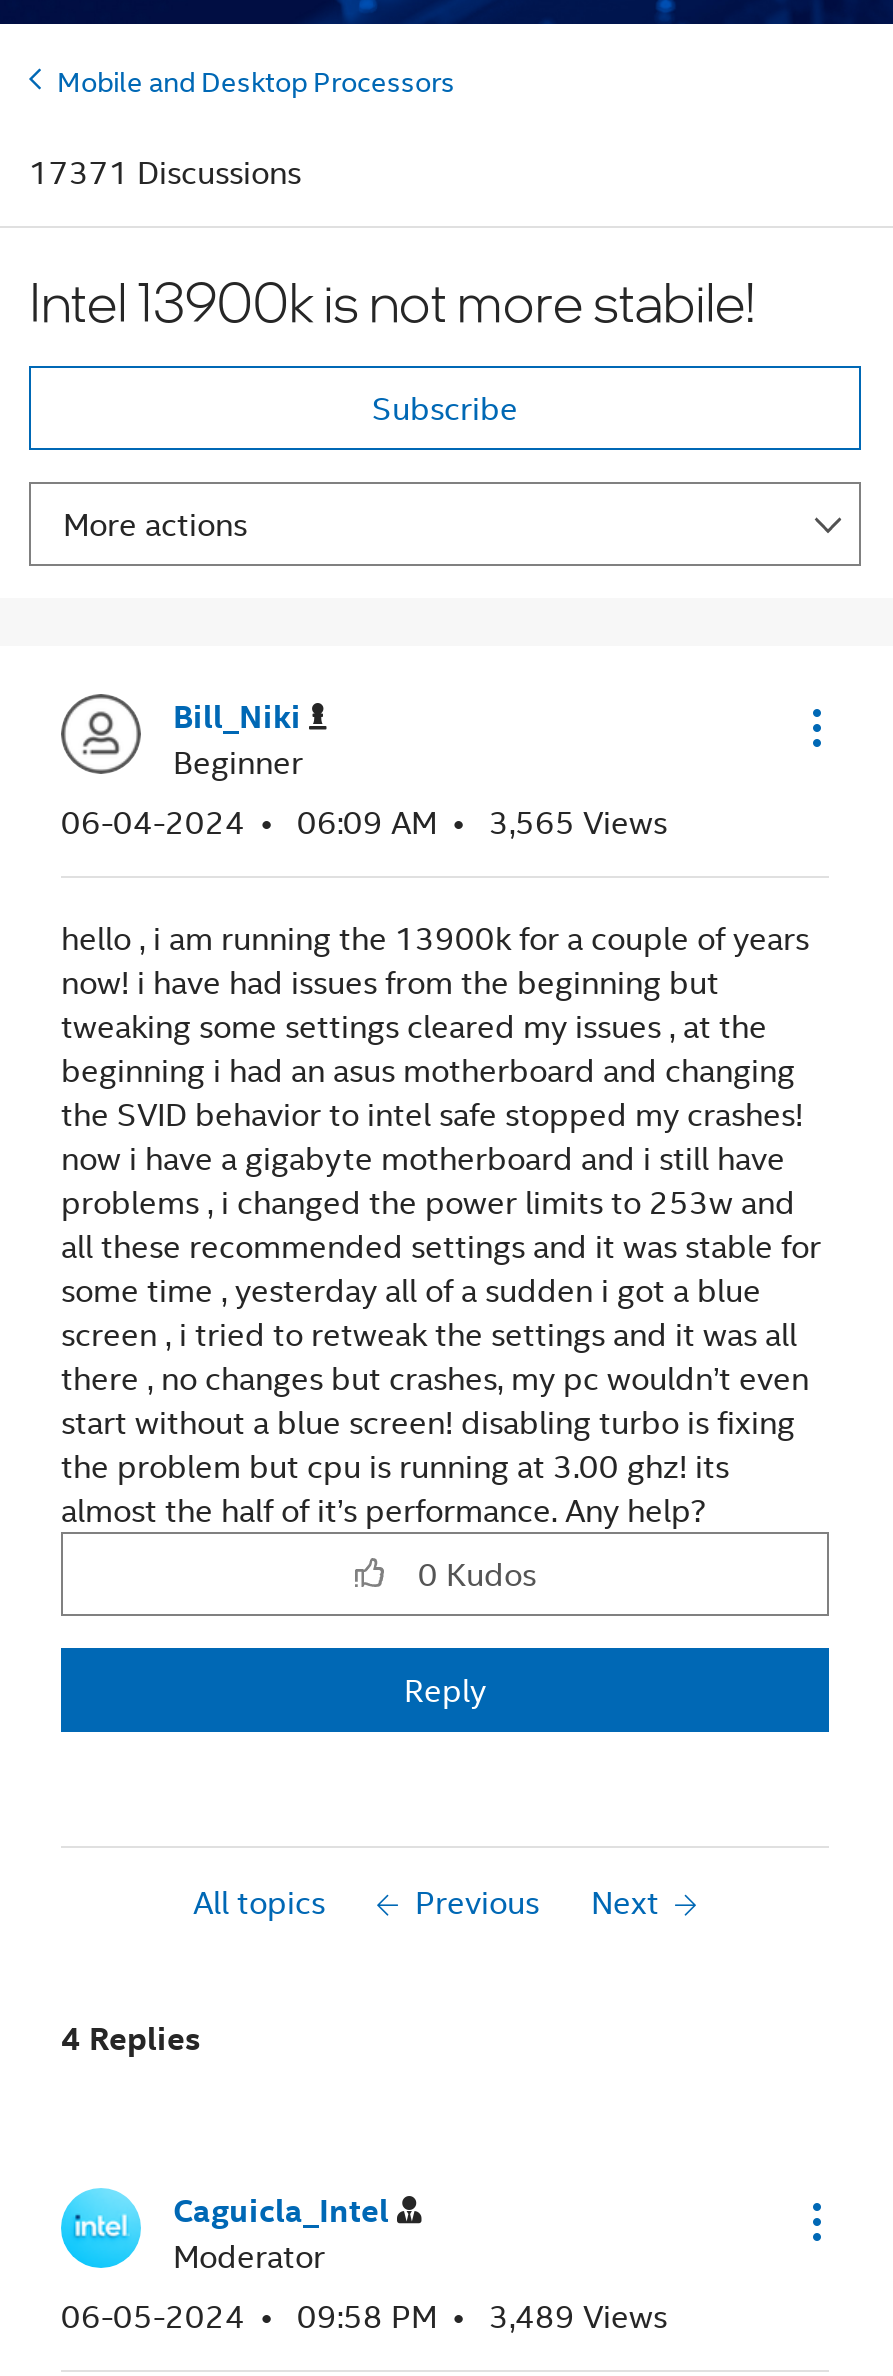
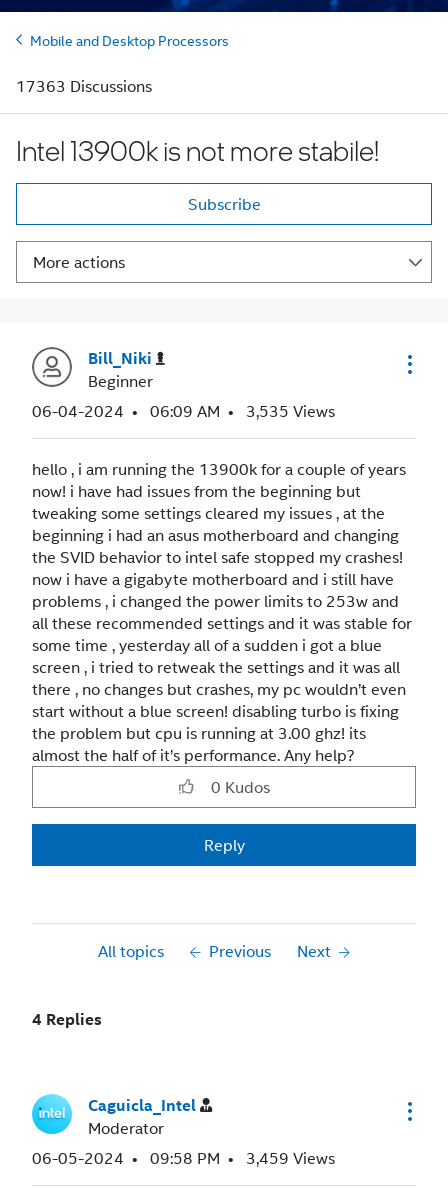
[29,148,301,194] 17371 Discussions -> [16,74,152,97] 17363 Discussions
[61,798,667,844] 06-04-2024 06:09 AM 3,565 Views -> [32,399,335,422] 06-04-2024 06:09 AM 3,535 Views
[61,2292,667,2338] 06-05-2024 09:58 PM 3,489 Views -> [32,1146,335,1169] 06-05-2024 09:58 PM 3,459 Views

